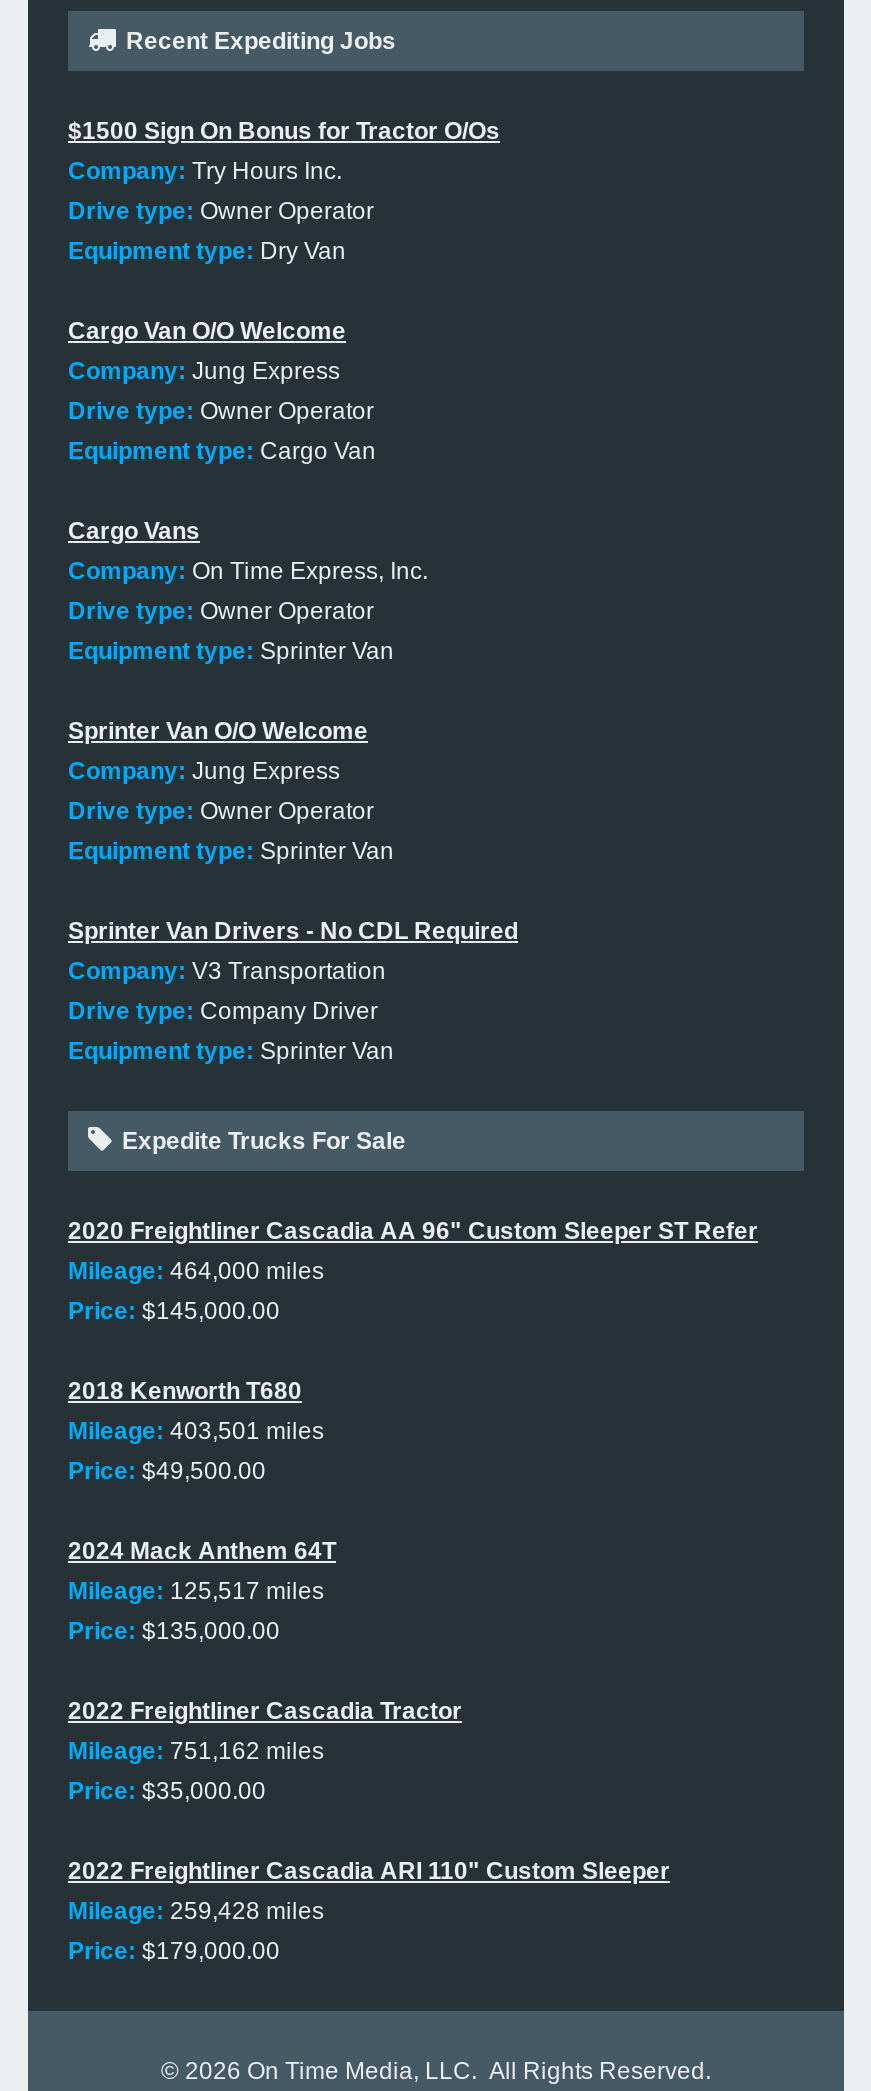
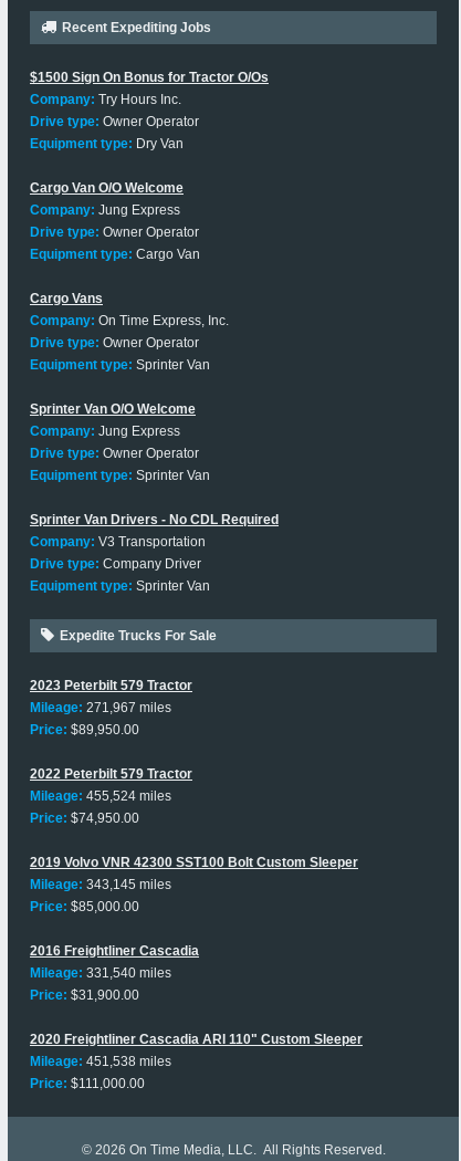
[68,1217,758,1325] 2020 Freightliner Cascadia AA 96" Custom Sleeper ST Refer | Mileage: 464,000 miles | Price: $145,000.00 -> [30,678,192,738] 2023 Peterbilt 579 Tractor | Mileage: 271,967 miles | Price: $89,950.00
[68,1377,324,1485] 2018 Kenworth T680 | Mileage: 403,501 miles | Price: $49,500.00 -> [30,766,192,826] 2022 Peterbilt 579 Tractor | Mileage: 455,524 miles | Price: $74,950.00
[68,1537,336,1645] 2024 Mack Anthem 64T | Mileage: 125,517 miles | Price: $135,000.00 -> [30,855,358,914] 2019 Volvo VNR 42300 SST100 Bolt Custom Sleeper | Mileage: 343,145 miles | Price: $85,000.00
[68,1697,462,1805] 2022 Freightliner Cascadia Tractor | Mileage: 751,162 miles | Price: $35,000.00 -> [30,943,199,1003] 2016 Freightliner Cascadia | Mileage: 331,540 miles | Price: $31,900.00
[68,1857,670,1965] 2022 Freightliner Cascadia ARI 110" Custom Sleeper | Mileage: 259,428 miles | Price: $179,000.00 -> [30,1032,363,1091] 2020 Freightliner Cascadia ARI 110" Custom Sleeper | Mileage: 451,538 miles | Price: $111,000.00

